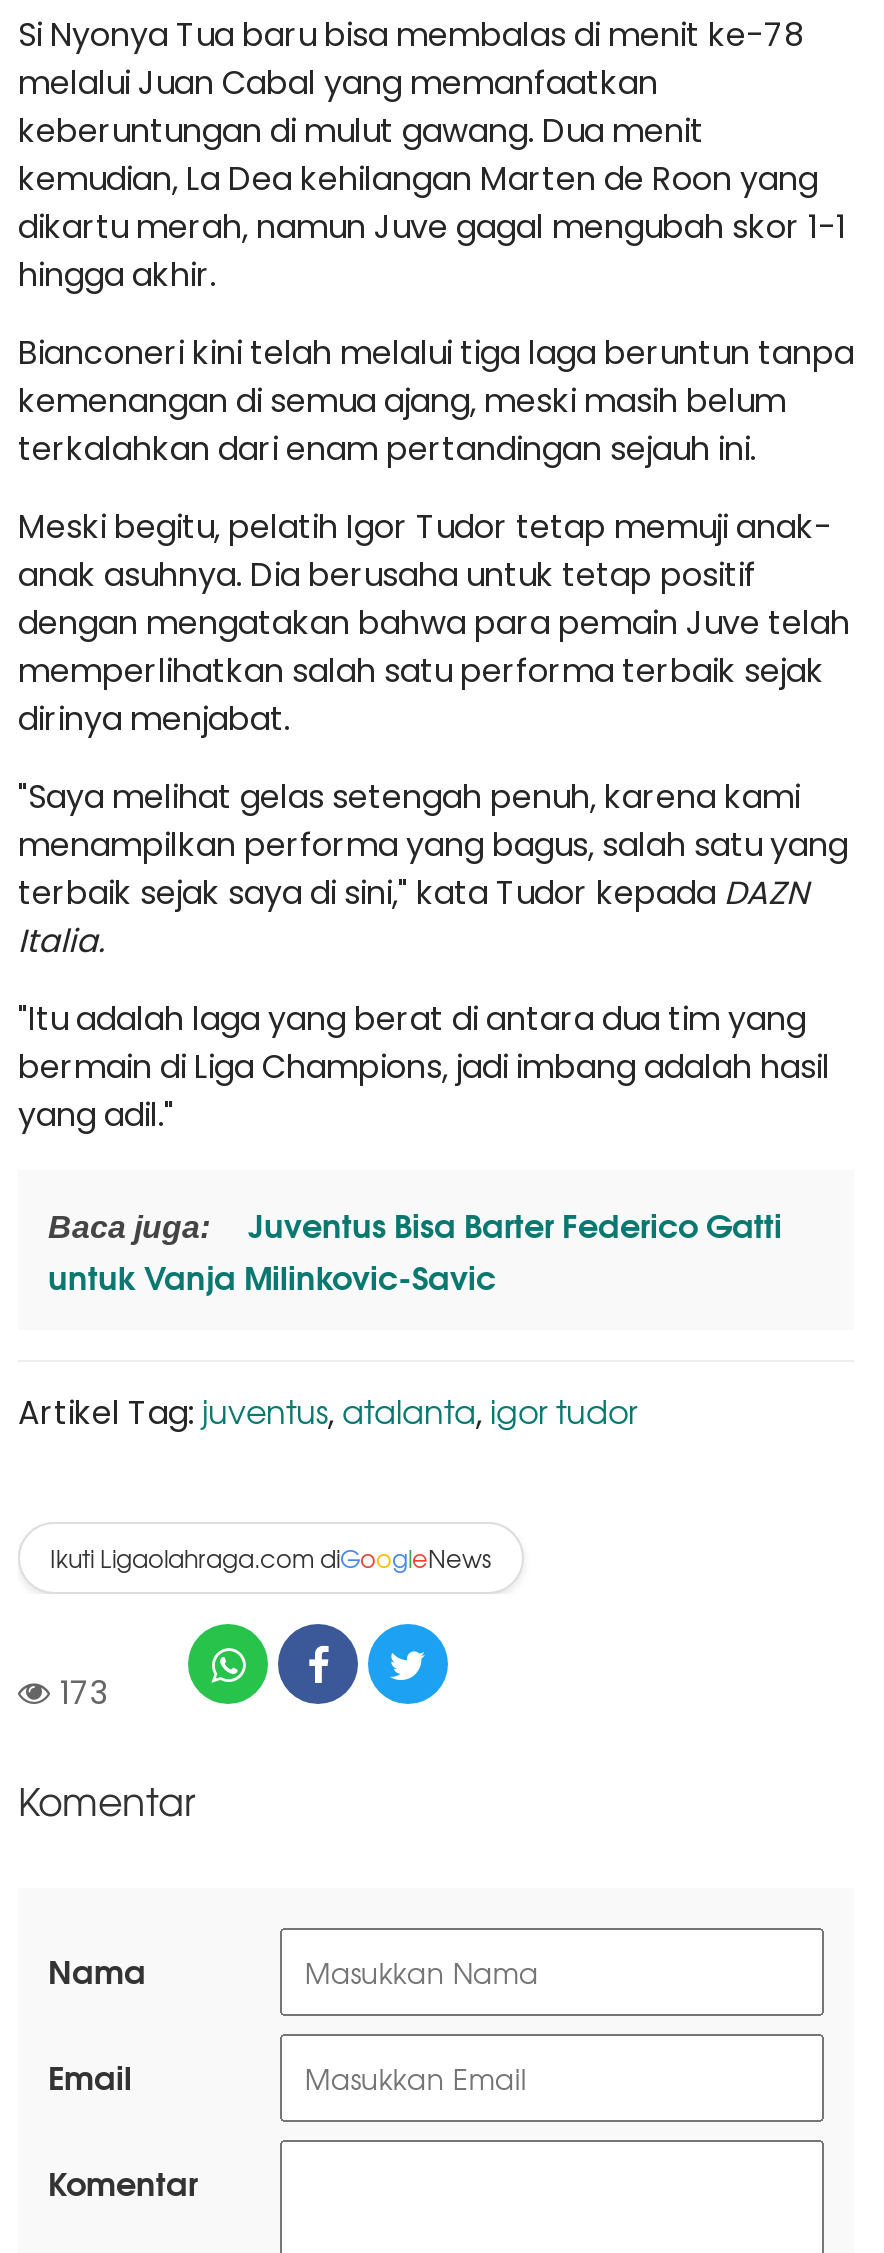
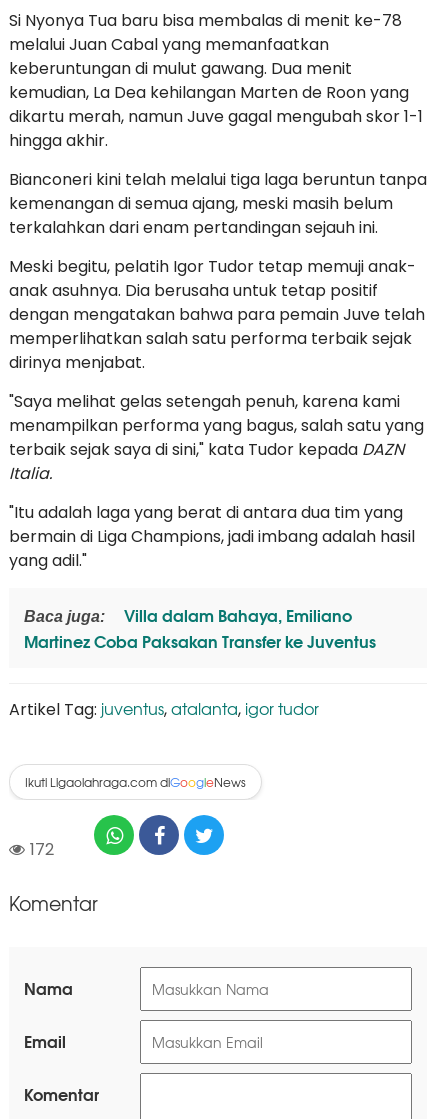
[48,1198,782,1300] Juventus Bisa Barter Federico Gatti | untuk Vanja Milinkovic-Savic -> [24,602,376,653] Villa dalam Bahaya, Emiliano | Martinez Coba Paksakan Transfer ke Juventus
[60,1676,108,1708] 173 -> [30,841,54,857] 172

